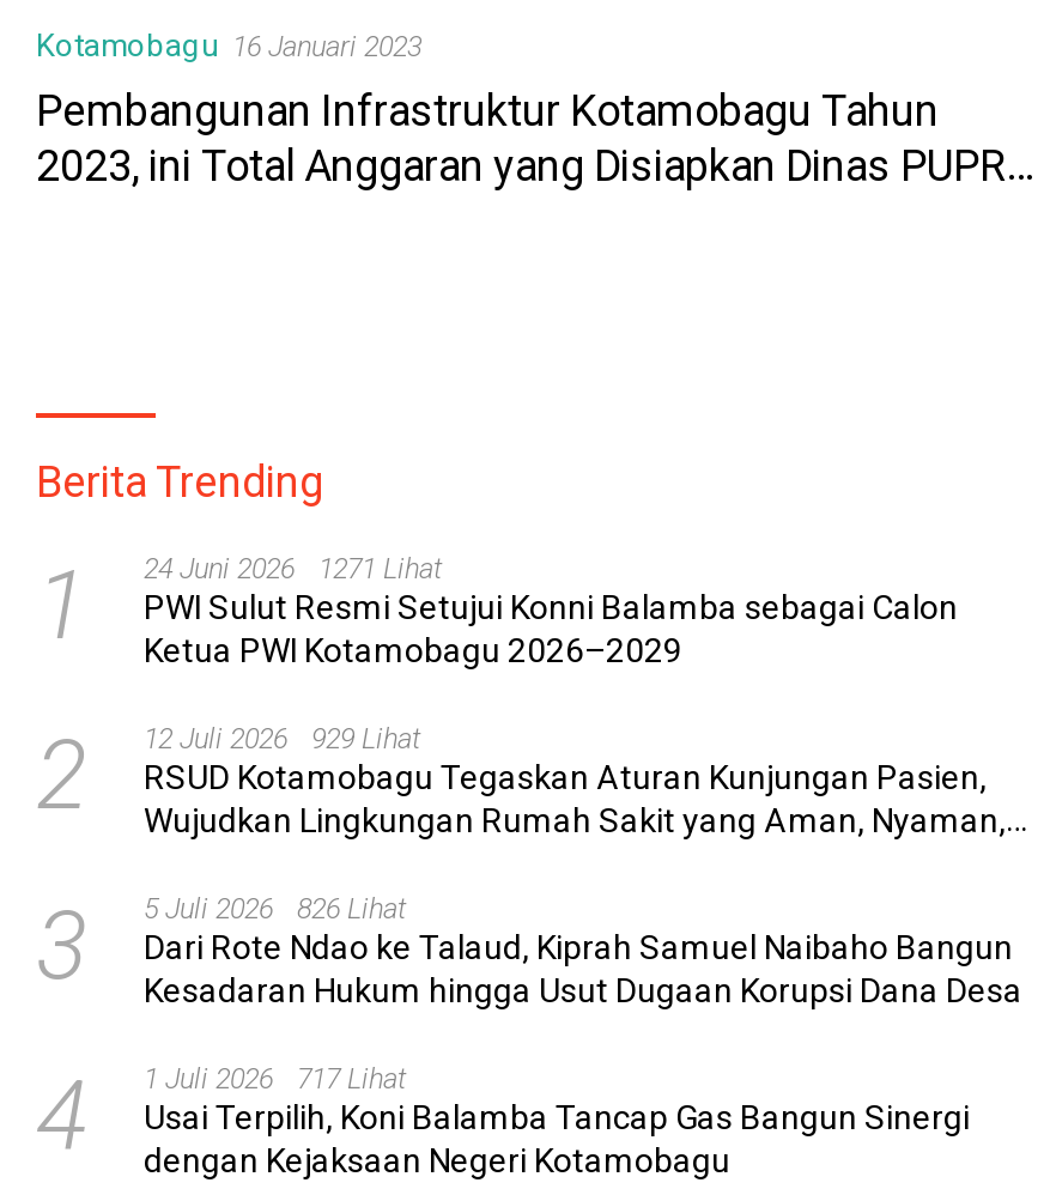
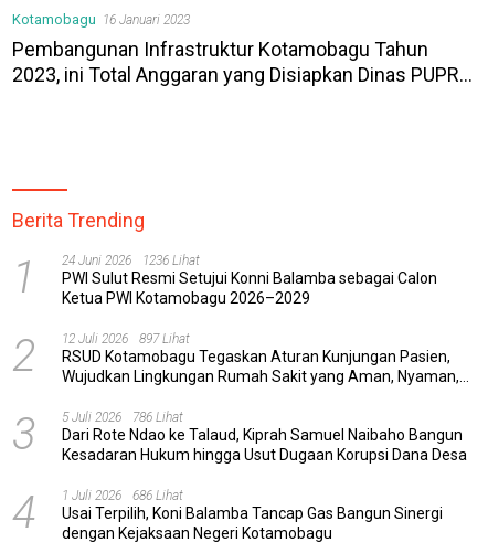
[36,549,958,669] 1 24 Juni 2026 PWI Sulut Resmi Setujui Konni Balamba sebagai Calon Ketua PWI Kotamobagu 2026–2029 1271 Lihat -> [12,251,437,307] 1 24 Juni 2026 PWI Sulut Resmi Setujui Konni Balamba sebagai Calon Ketua PWI Kotamobagu 2026–2029 1236 Lihat
[36,719,1006,839] 2 12 Juli 2026 RSUD Kotamobagu Tegaskan Aturan Kunjungan Pasien, Wujudkan Lingkungan Rumah Sakit yang Aman, Nyaman, 929 Lihat -> [12,330,459,385] 2 12 Juli 2026 RSUD Kotamobagu Tegaskan Aturan Kunjungan Pasien, Wujudkan Lingkungan Rumah Sakit yang Aman, Nyaman, 897 Lihat
[36,889,1022,1009] 3 5 Juli 2026 Dari Rote Ndao ke Talaud, Kiprah Samuel Naibaho Bangun Kesadaran Hukum hingga Usut Dugaan Korupsi Dana Desa 826 Lihat -> [12,408,467,463] 3 5 Juli 2026 Dari Rote Ndao ke Talaud, Kiprah Samuel Naibaho Bangun Kesadaran Hukum hingga Usut Dugaan Korupsi Dana Desa 786 Lihat
[36,1059,970,1179] 4 1 Juli 2026 Usai Terpilih, Koni Balamba Tancap Gas Bangun Sinergi dengan Kejaksaan Negeri Kotamobagu 717 Lihat -> [12,486,443,542] 4 1 Juli 2026 Usai Terpilih, Koni Balamba Tancap Gas Bangun Sinergi dengan Kejaksaan Negeri Kotamobagu 686 Lihat

